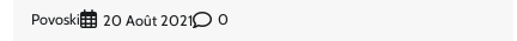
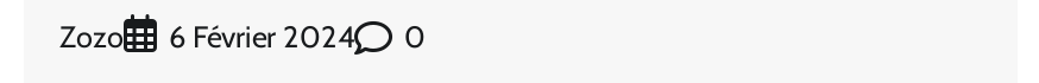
[31,11,193,29] Povoski | 20 Août 2021 -> [59,19,354,56] Zozo | 6 Février 2024

